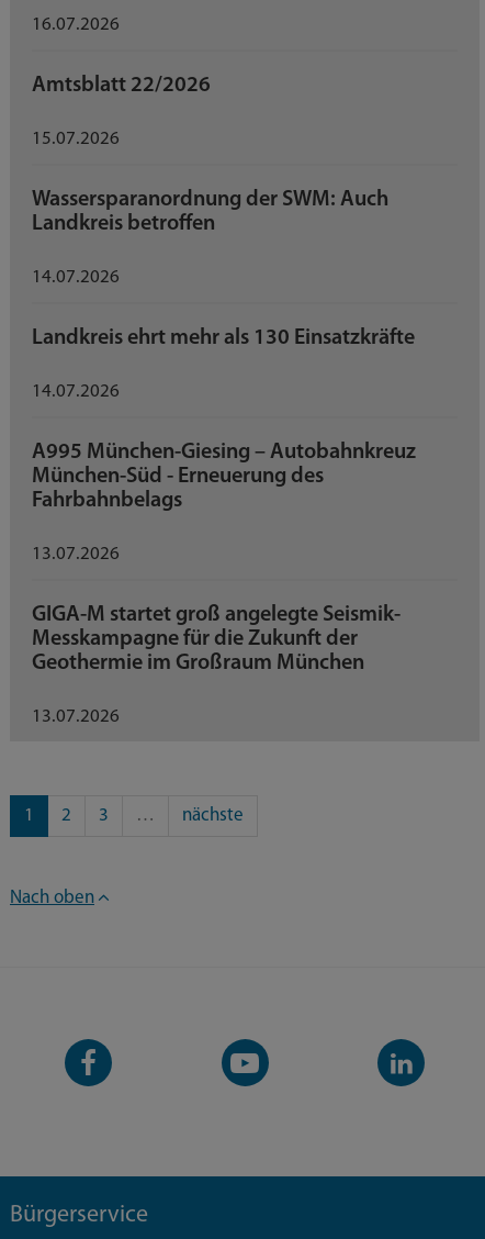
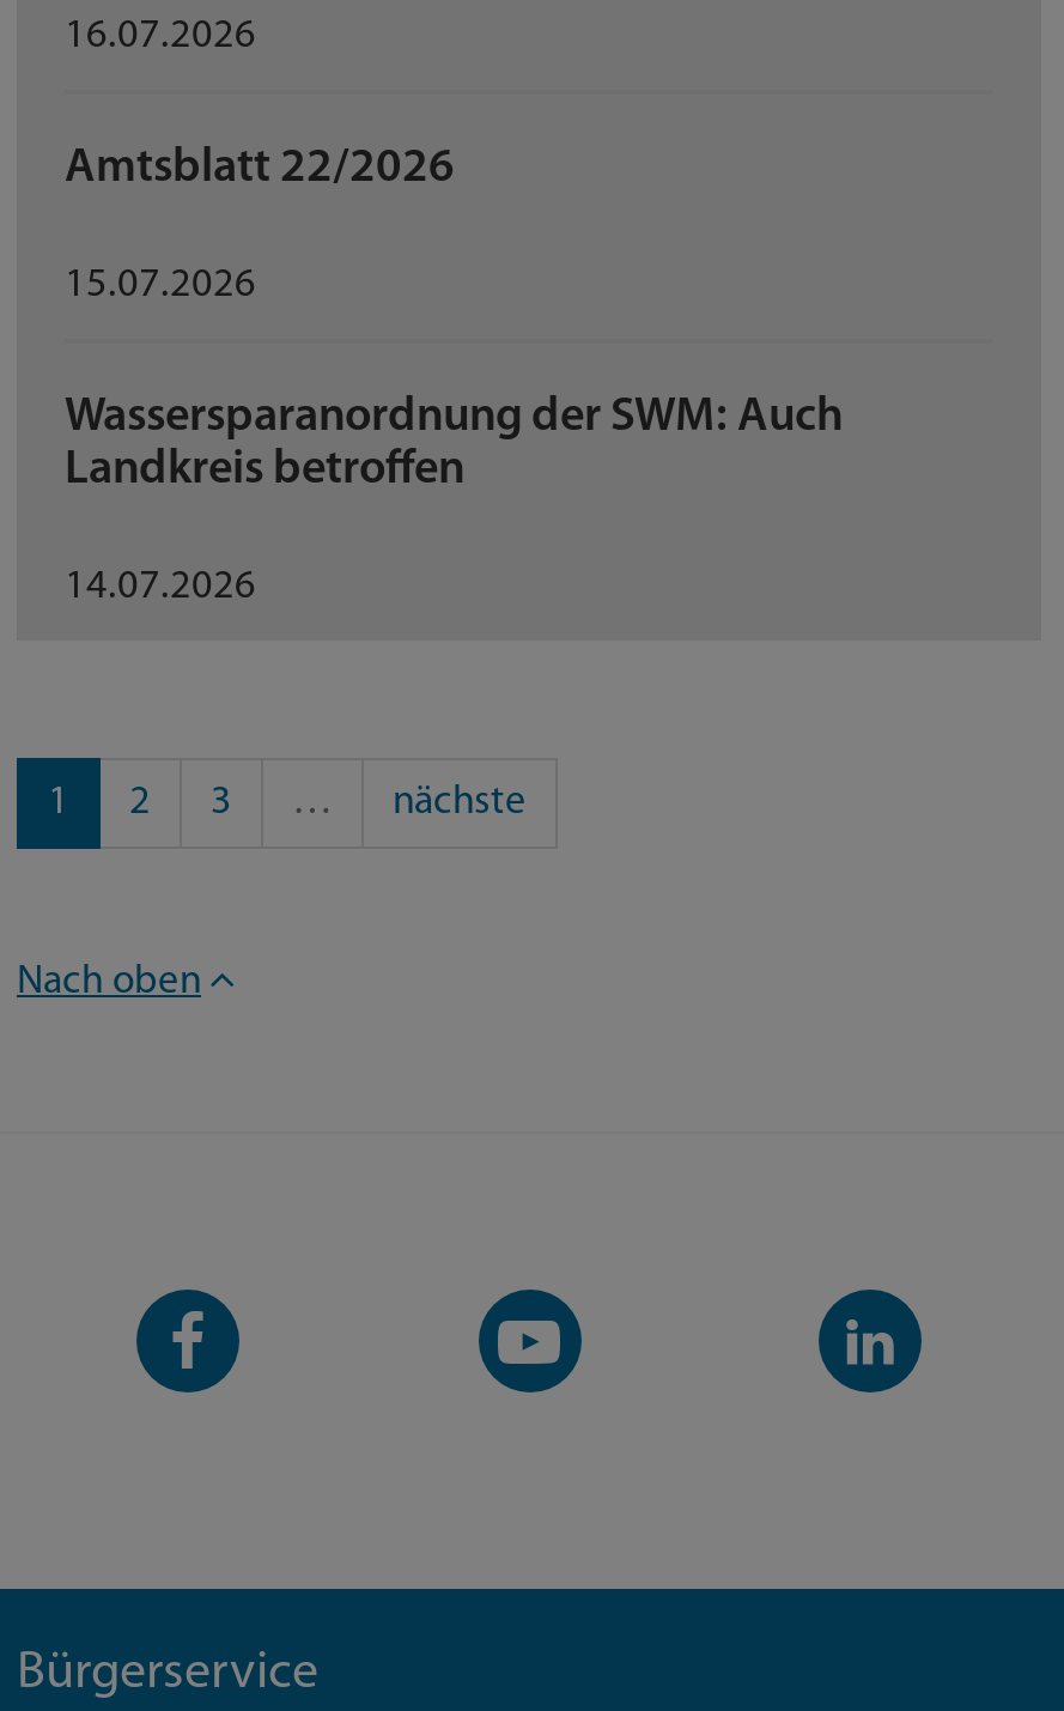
[32,327,416,726] Landkreis ehrt mehr als 130 Einsatzkräfte | 14.07.2026 | A995 München-Giesing – Autobahnkreuz | München-Süd - Erneuerung des | Fahrbahnbelags | 13.07.2026 | GIGA-M startet groß angelegte Seismik- | Messkampagne für die Zukunft der | Geothermie im Großraum München | 13.07.2026 -> none

